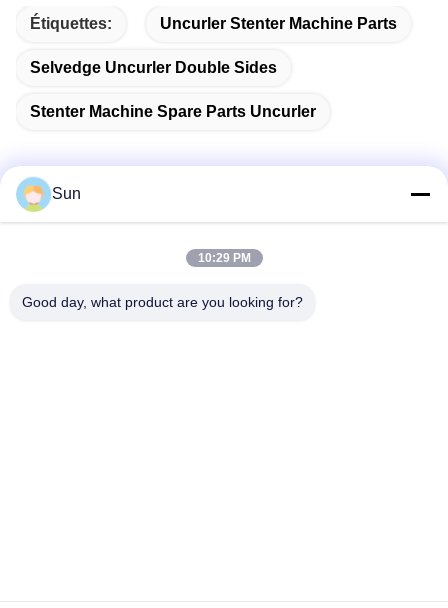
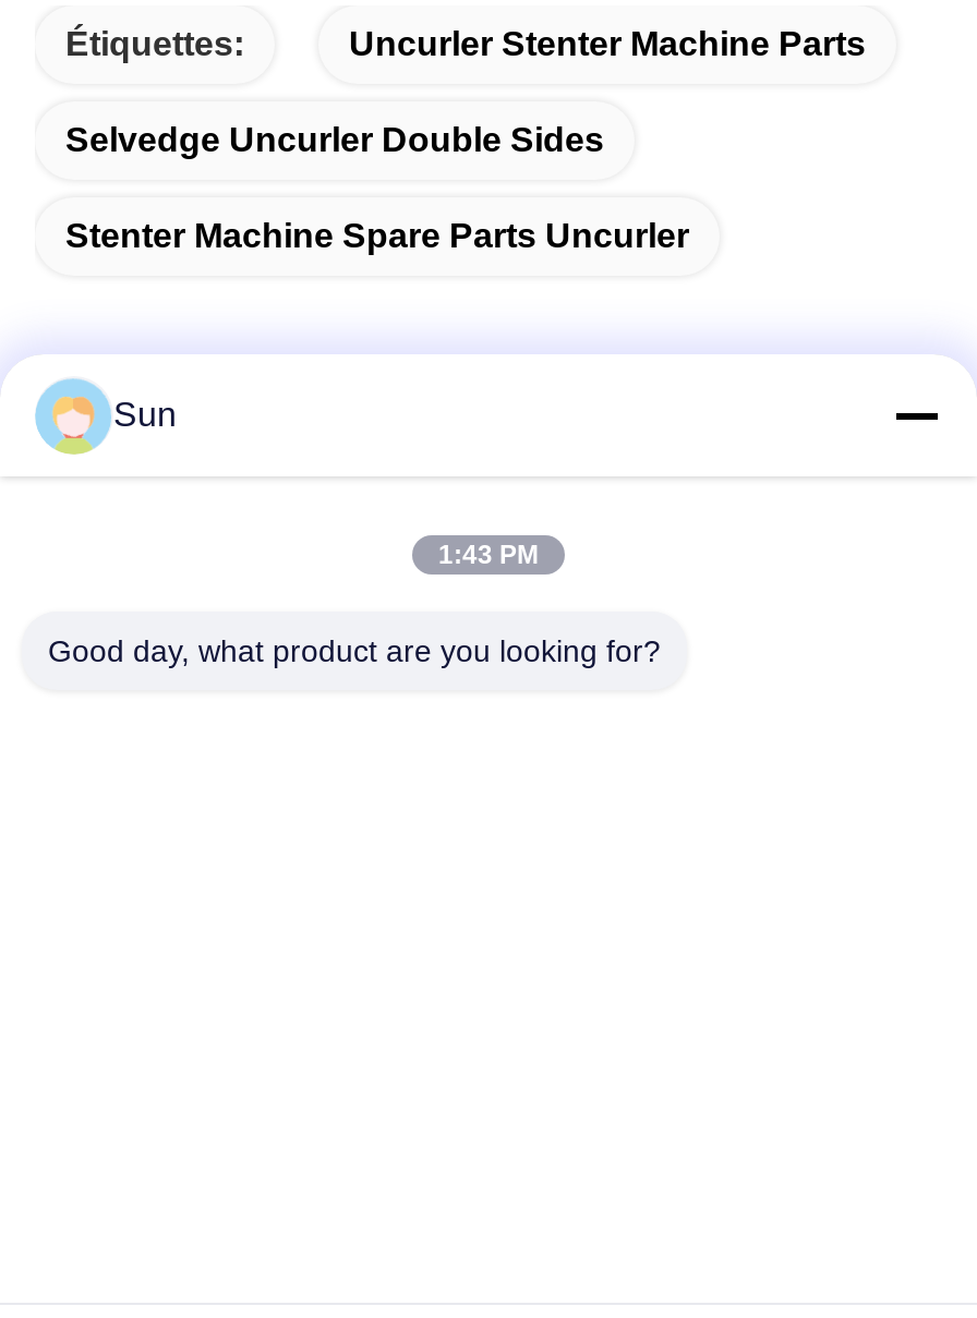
[197,251,250,265] 10:29 PM -> [438,540,539,570] 1:43 PM

